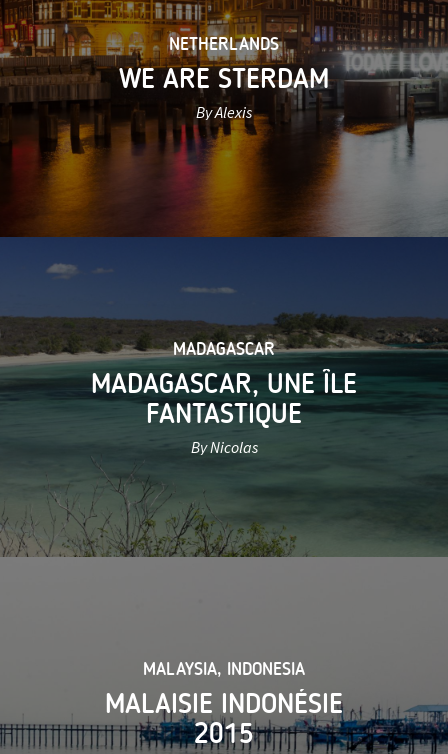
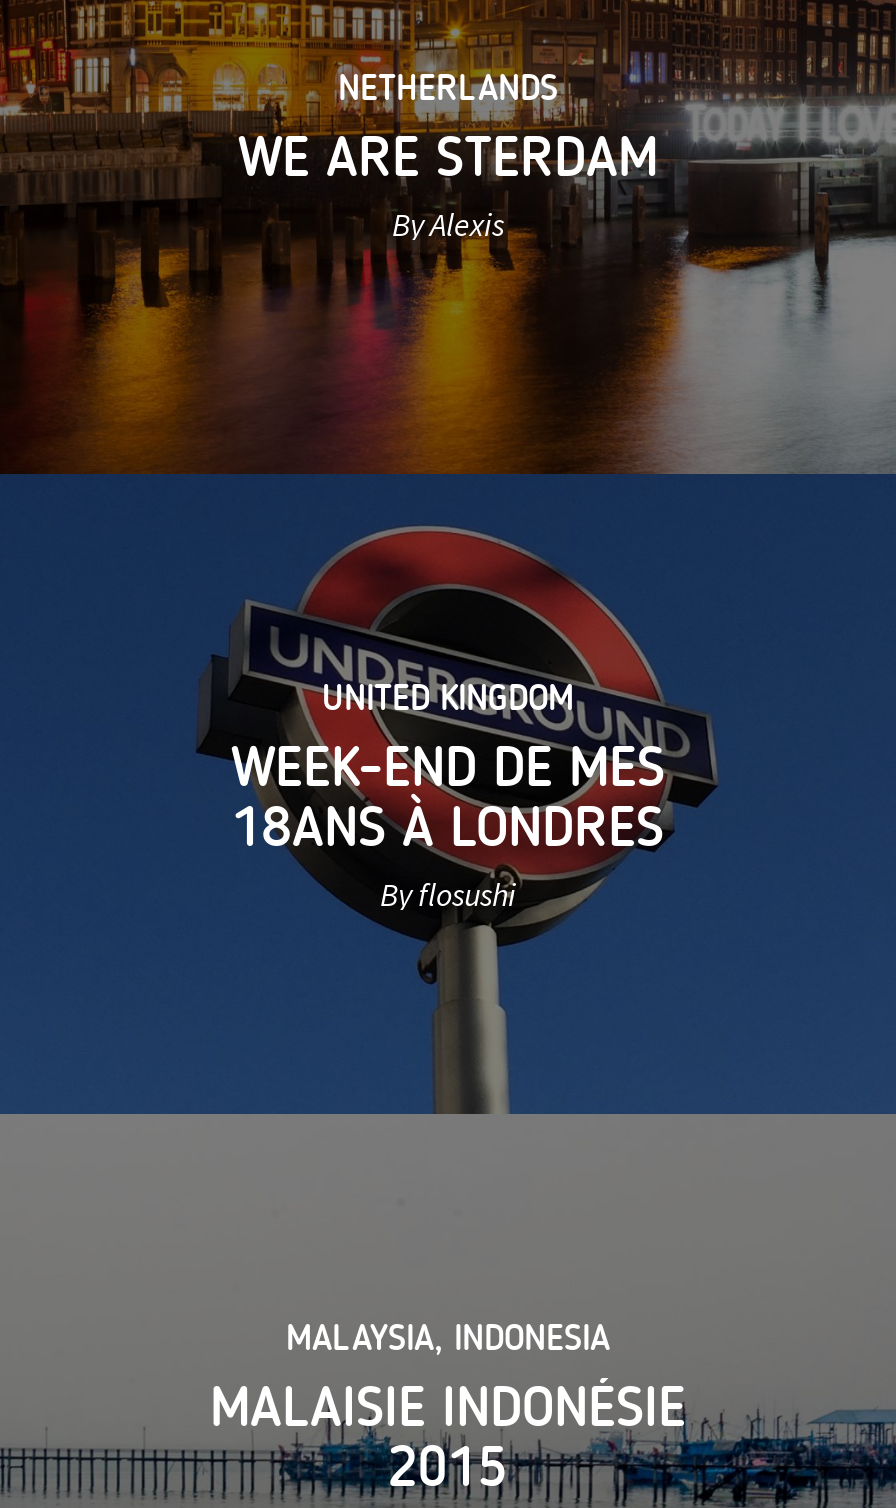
[3,263,445,557] [image] | MADAGASCAR | MADAGASCAR, UNE ÎLE | FANTASTIQUE | By Nicolas -> [6,526,890,1114] [image] | UNITED KINGDOM | WEEK-END DE MES | 18ANS À LONDRES | By flosushi

